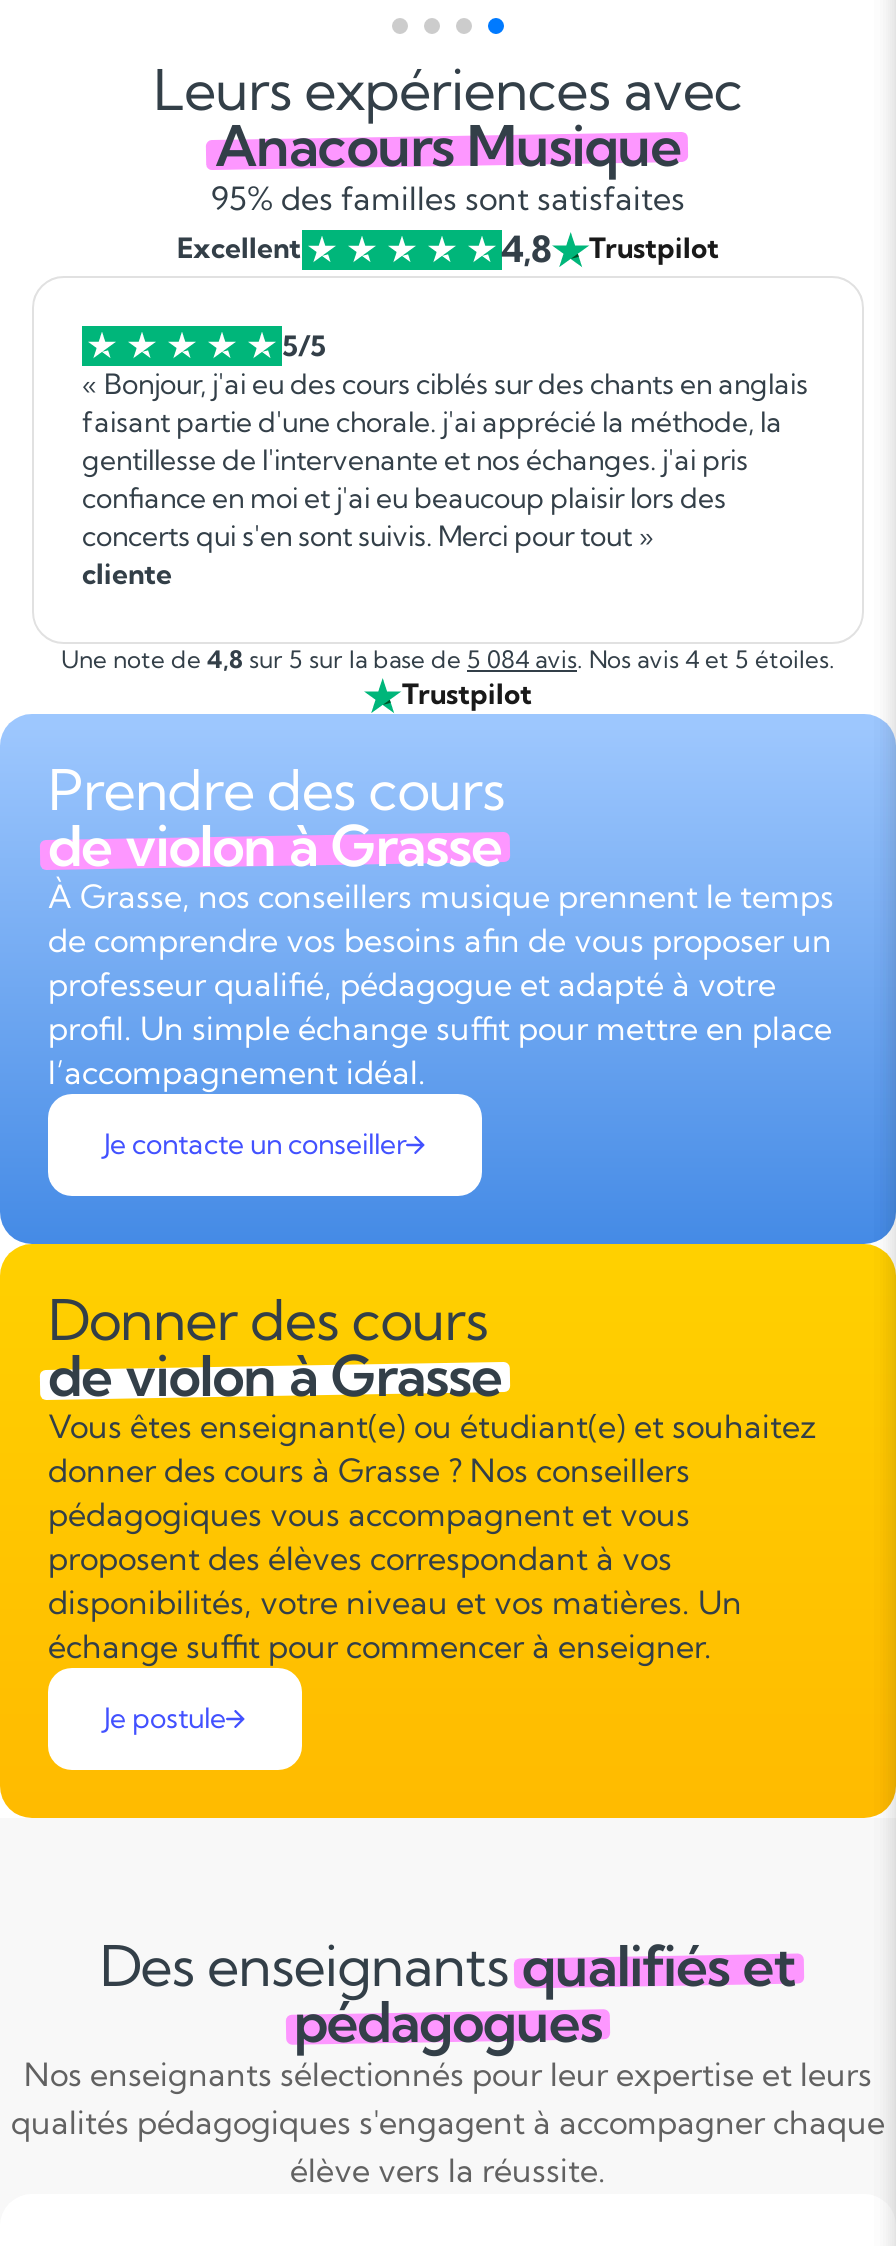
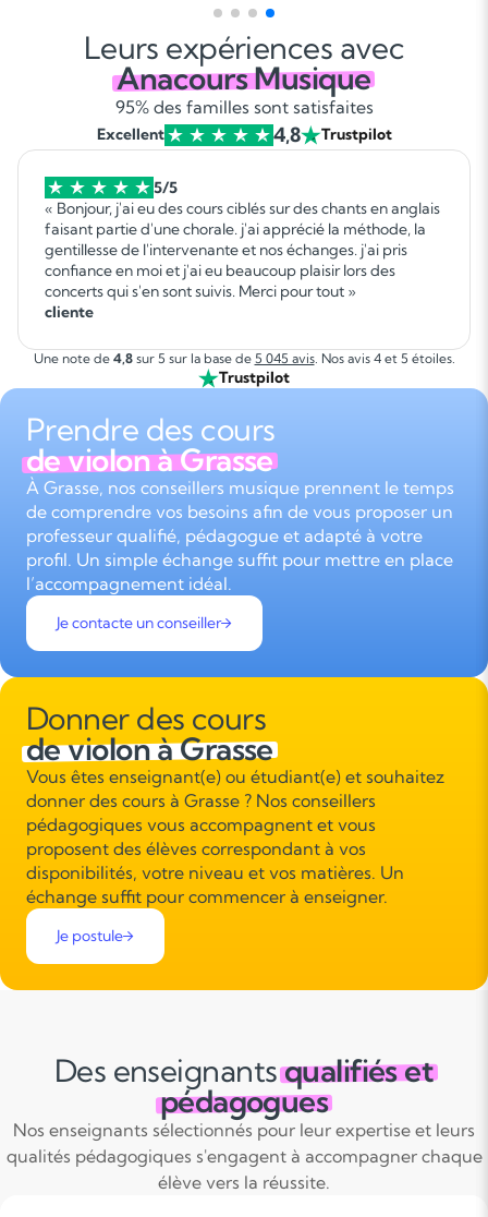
[61,645,835,675] Une note de 4,8 sur 5 sur la base de 5 084 avis. Nos avis 4 et 5 étoiles. -> [33,351,455,367] Une note de 4,8 sur 5 sur la base de 5 045 avis. Nos avis 4 et 5 étoiles.

